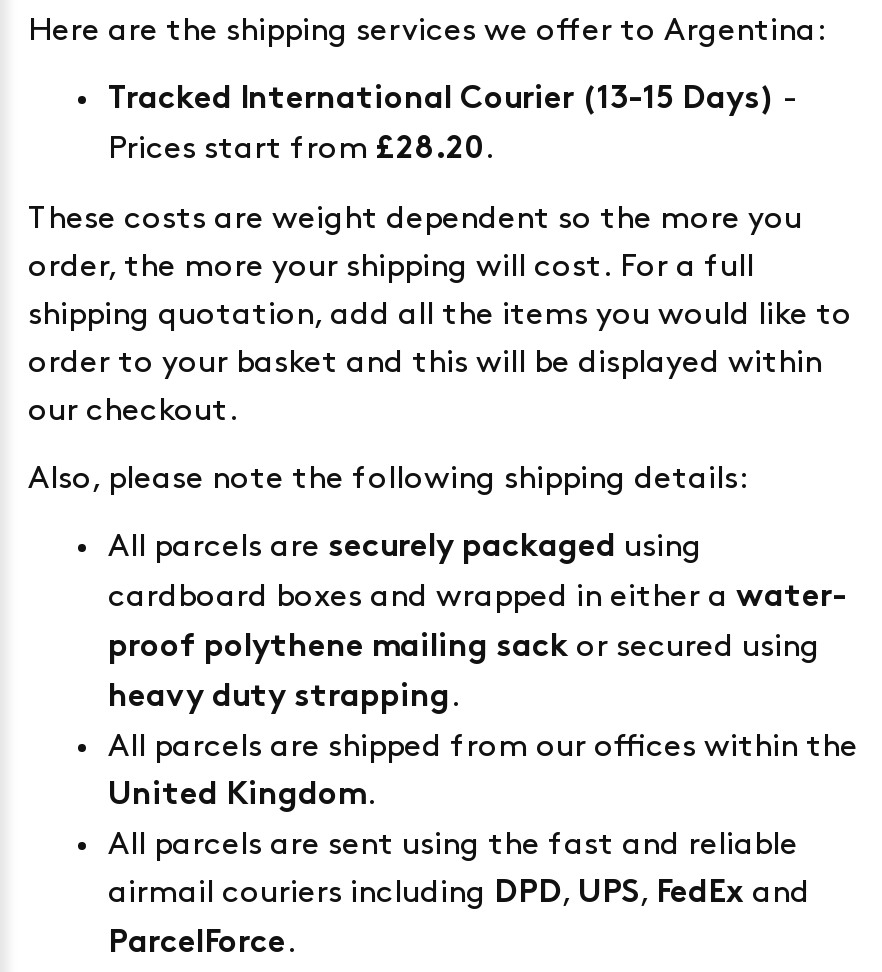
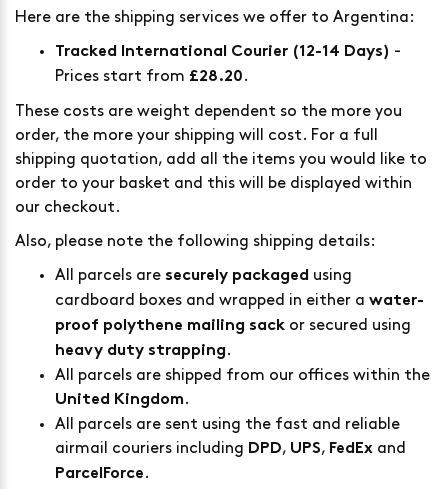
[108,84,796,116] Tracked International Courier (13-15 Days) - -> [55,44,401,60] Tracked International Courier (12-14 Days) -

